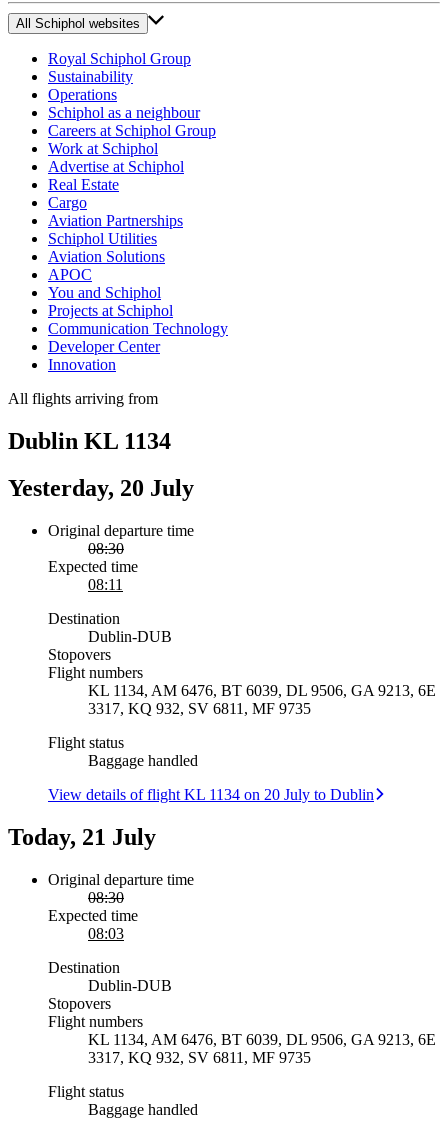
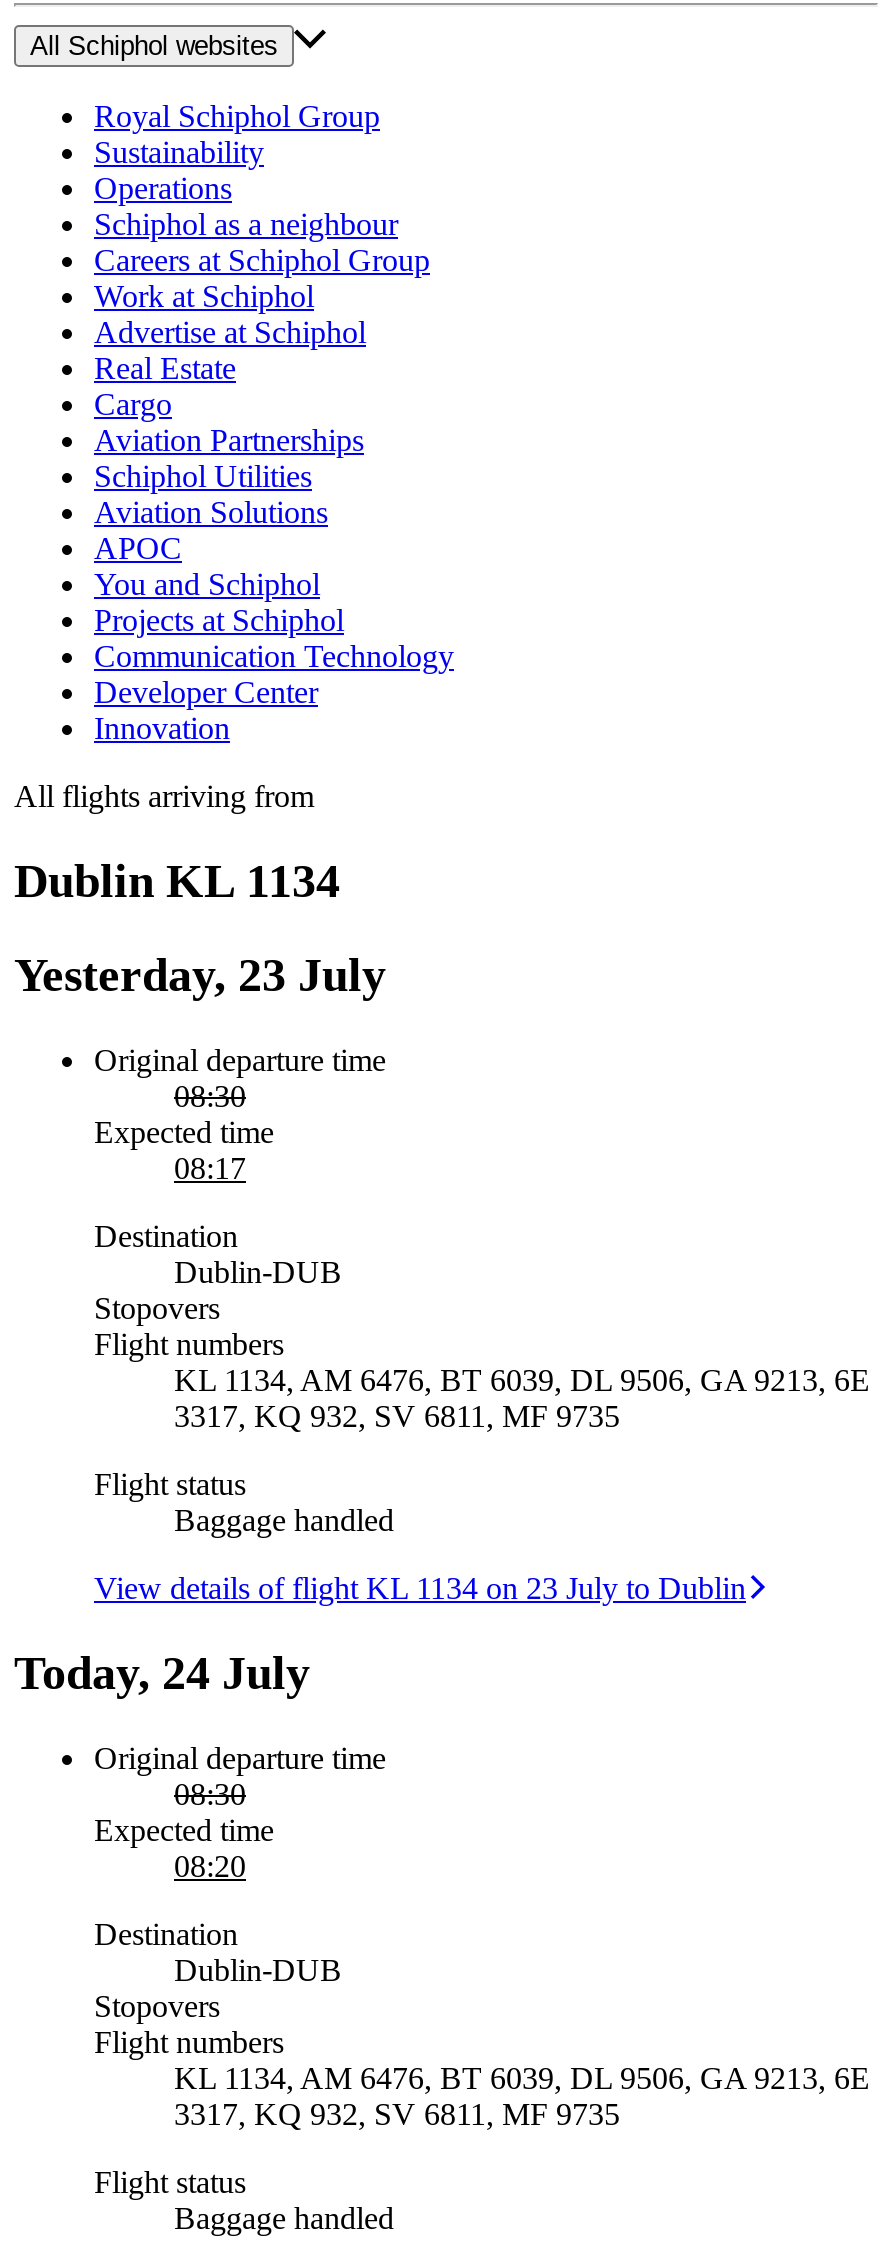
[8,475,194,501] Yesterday, 20 July -> [14,949,386,1001] Yesterday, 23 July
[88,576,123,593] 08:11 -> [174,1150,246,1184] 08:17
[48,786,374,803] View details of flight KL 1134 on 20 July to Dublin -> [94,1570,746,1604] View details of flight KL 1134 on 23 July to Dublin
[8,824,156,850] Today, 21 July -> [14,1646,310,1698] Today, 24 July
[88,924,124,941] 08:03 -> [174,1848,246,1882] 08:20

